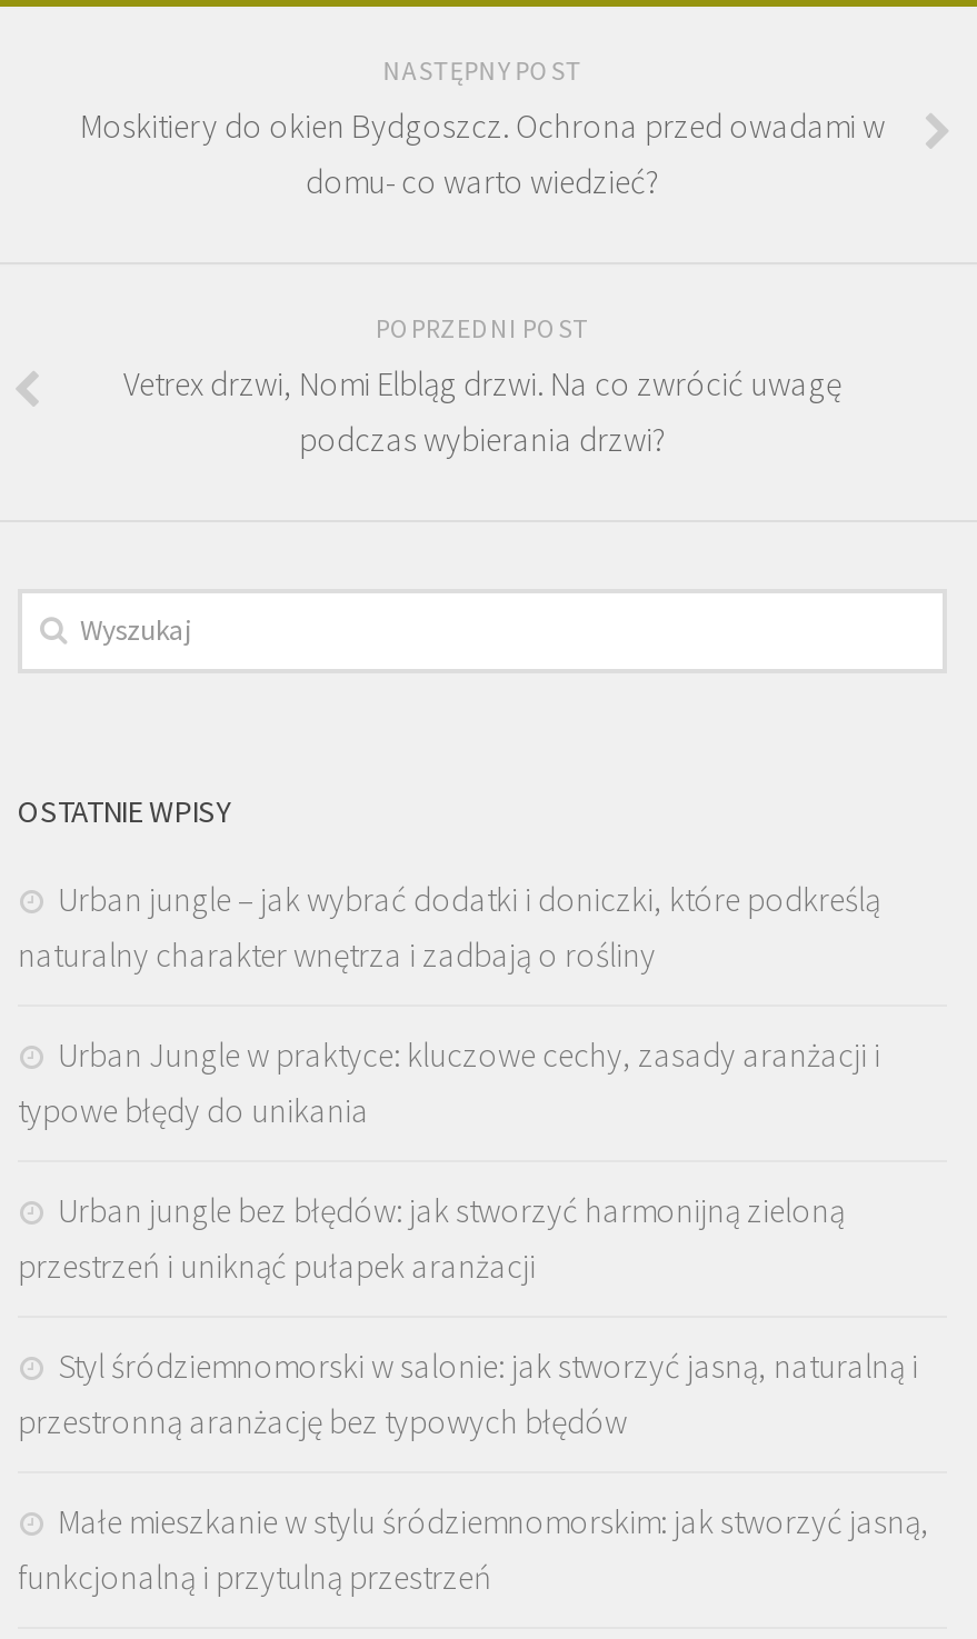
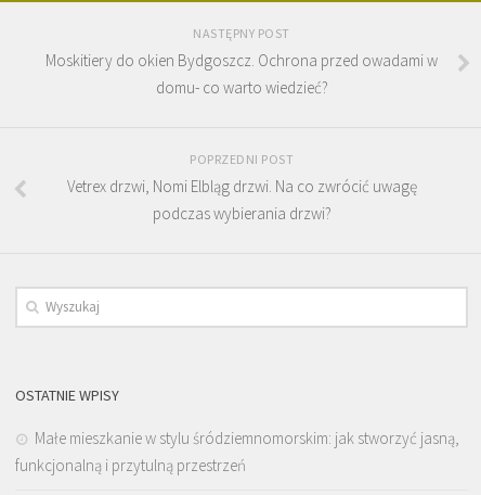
[18,878,918,1443] Urban jungle – jak wybrać dodatki i doniczki, które podkreślą | naturalny charakter wnętrza i zadbają o rośliny | Urban Jungle w praktyce: kluczowe cechy, zasady aranżacji i | typowe błędy do unikania | Urban jungle bez błędów: jak stworzyć harmonijną zieloną | przestrzeń i uniknąć pułapek aranżacji | Styl śródziemnomorski w salonie: jak stworzyć jasną, naturalną i | przestronną aranżację bez typowych błędów -> none

